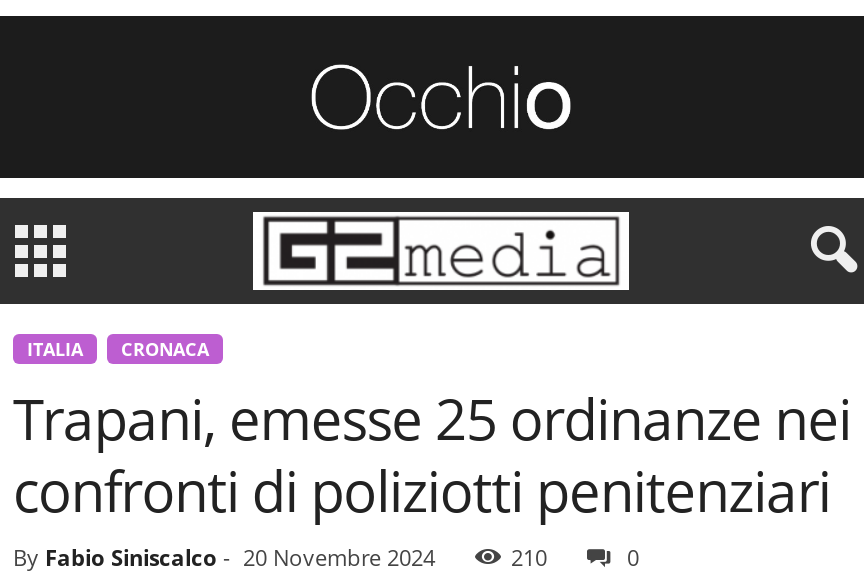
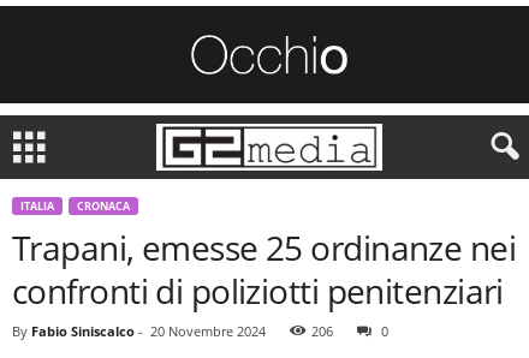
[511,542,547,572] 210 -> [311,322,333,340] 206

